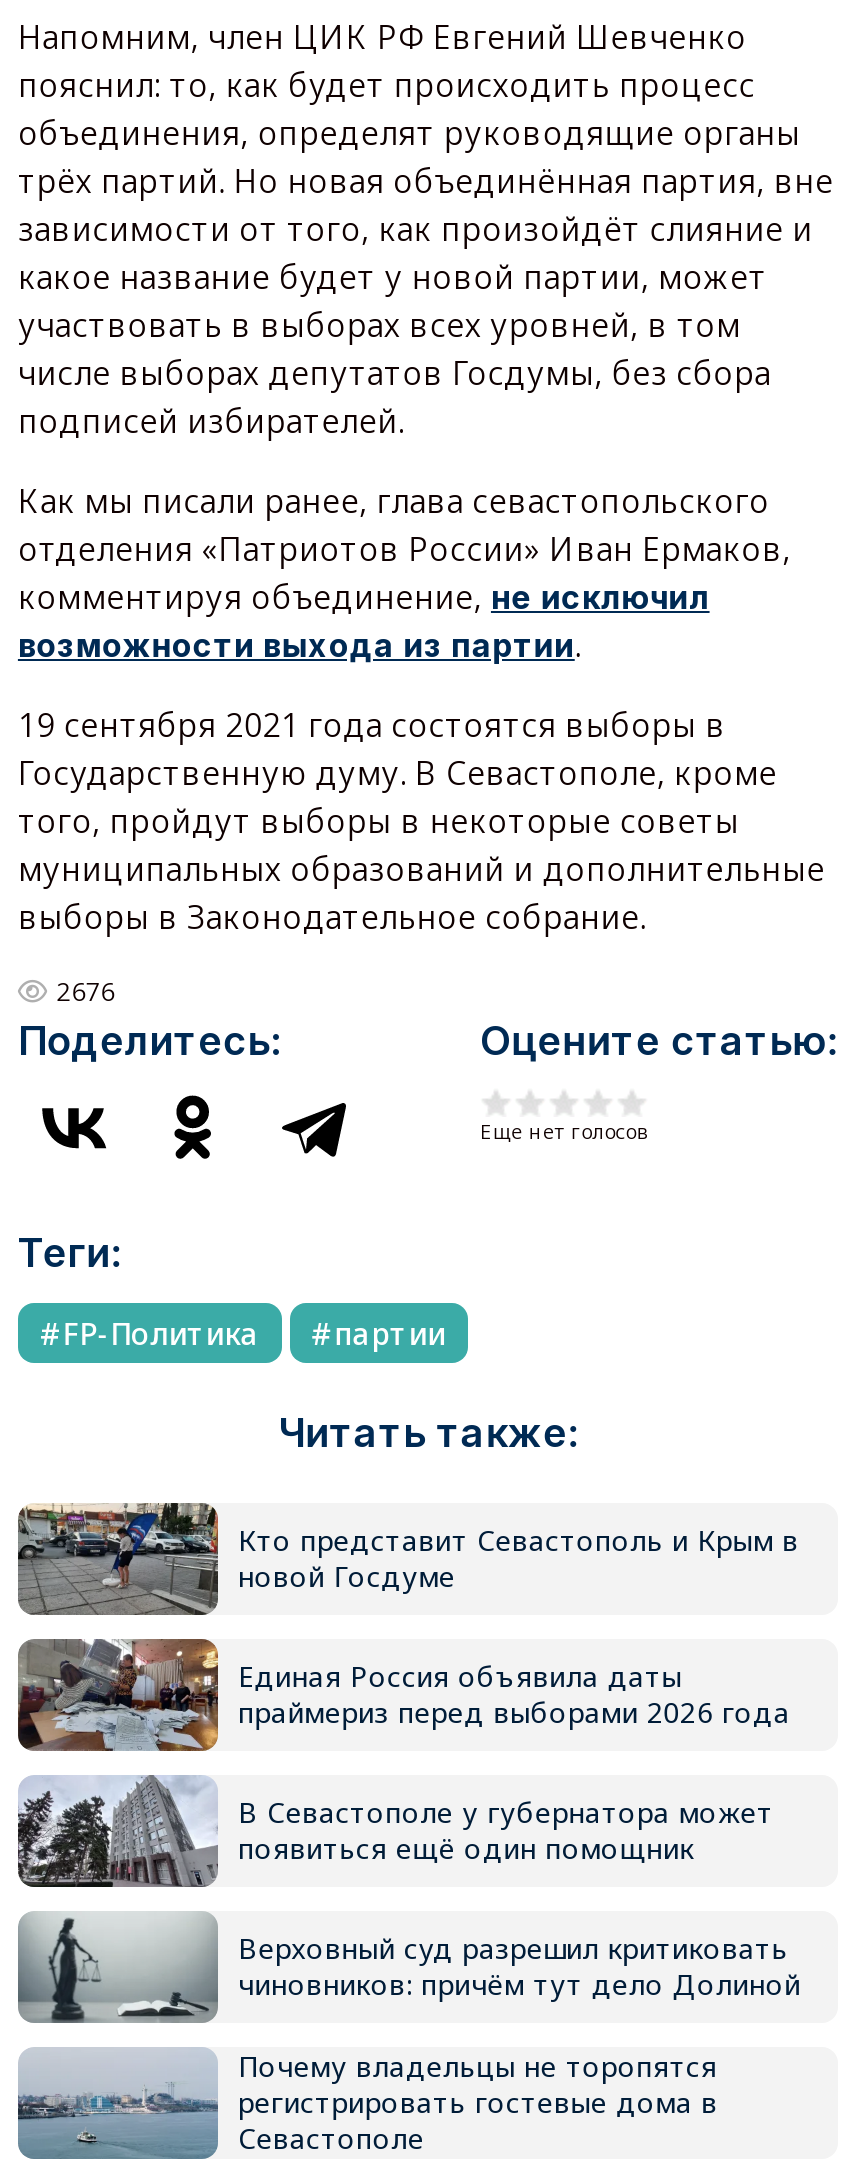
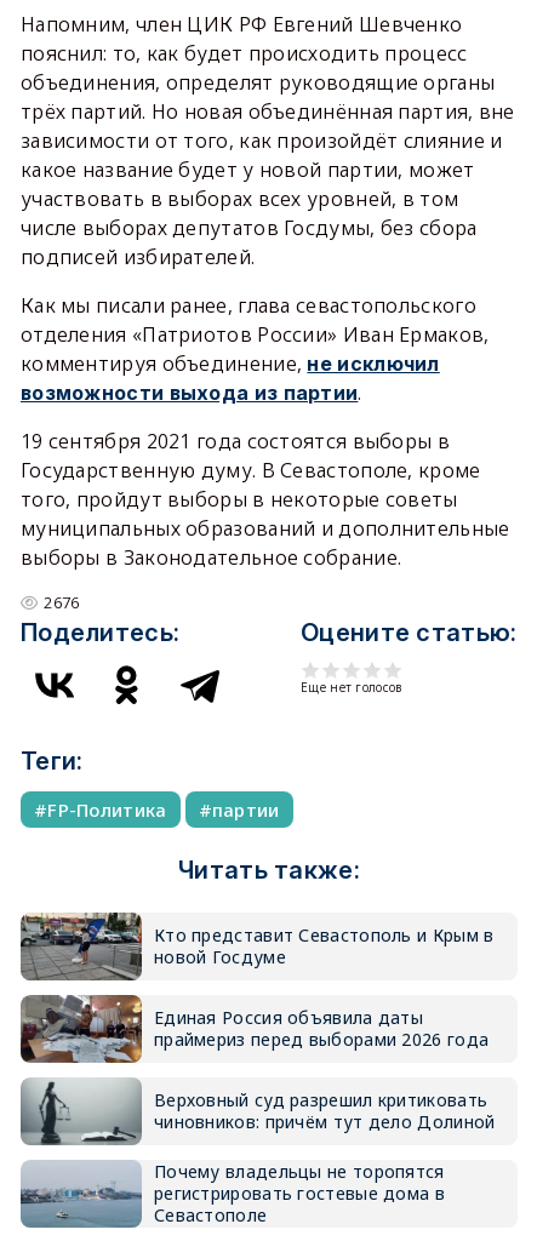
[18,1775,774,1889] [image] | В Севастополе у губернатора может | появиться ещё один помощник -> none

